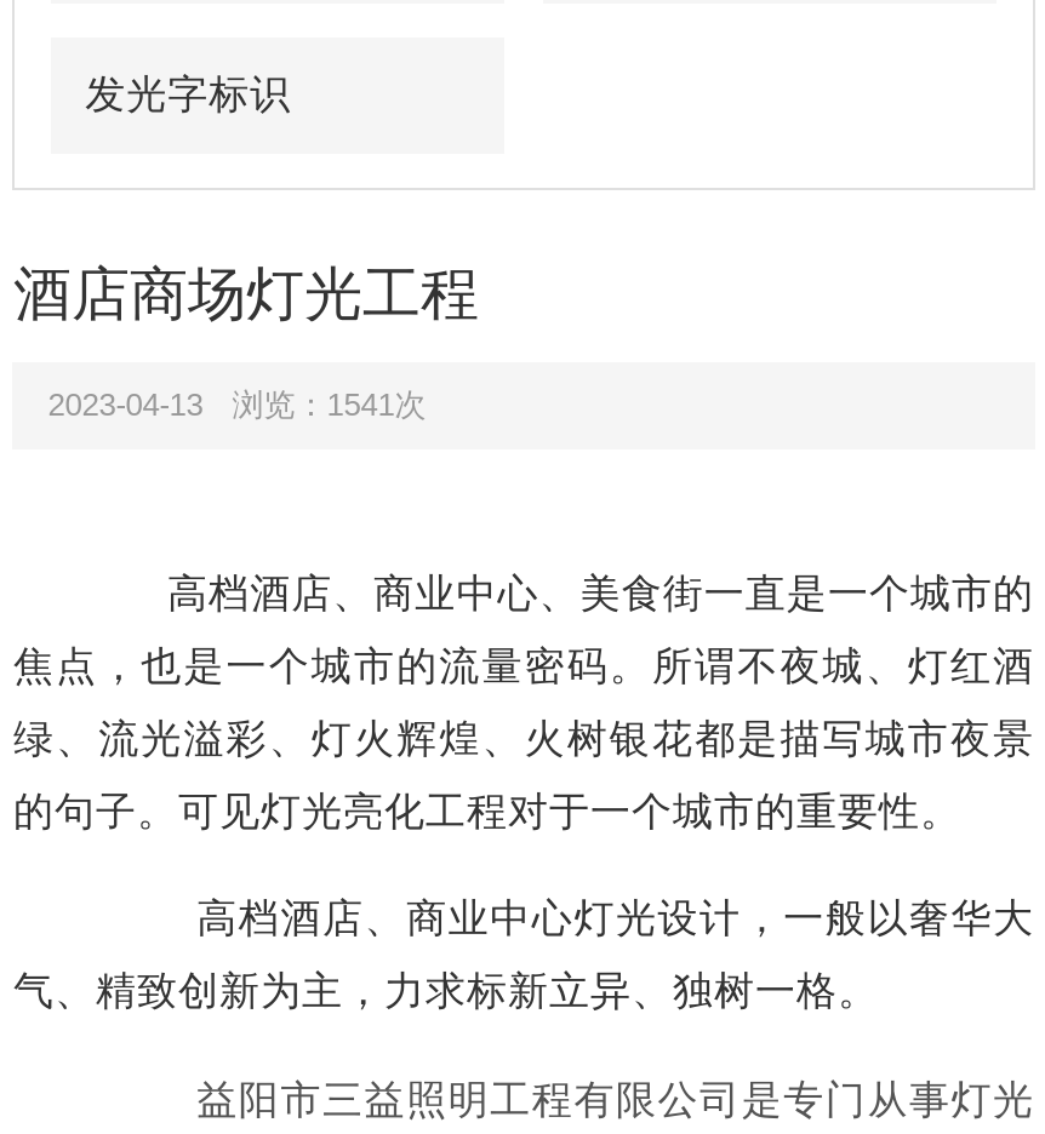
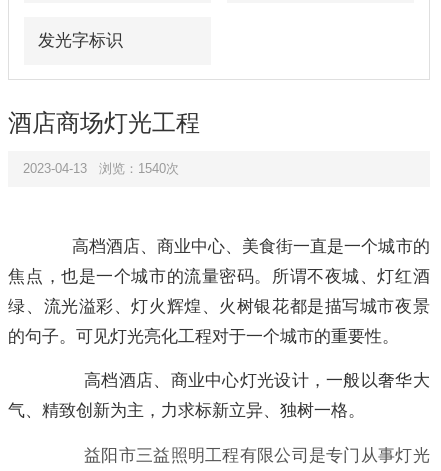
[48,388,426,424] 2023-04-13 浏览：1541次 -> [23,161,179,176] 2023-04-13 浏览：1540次

